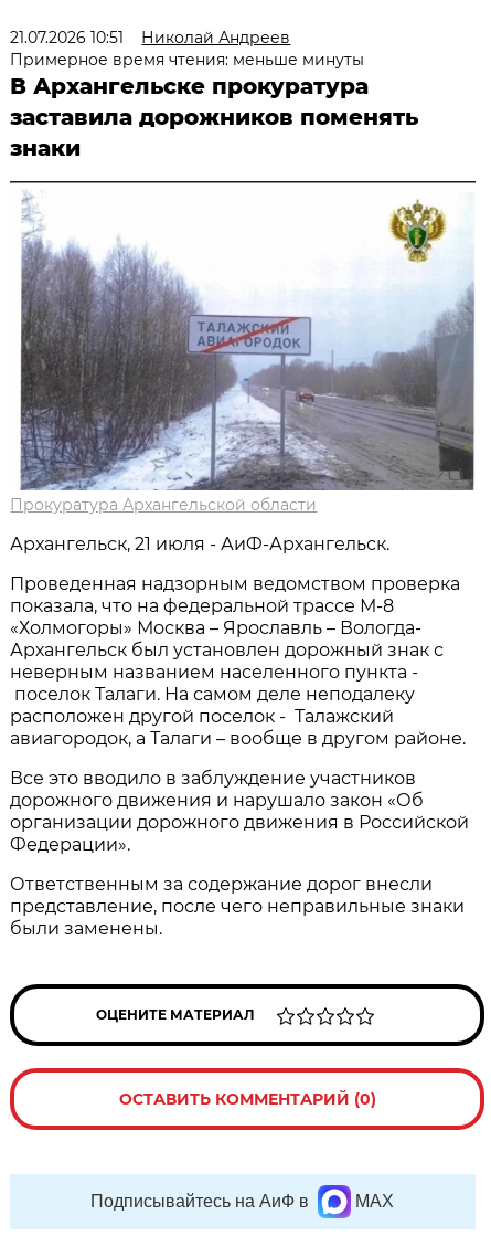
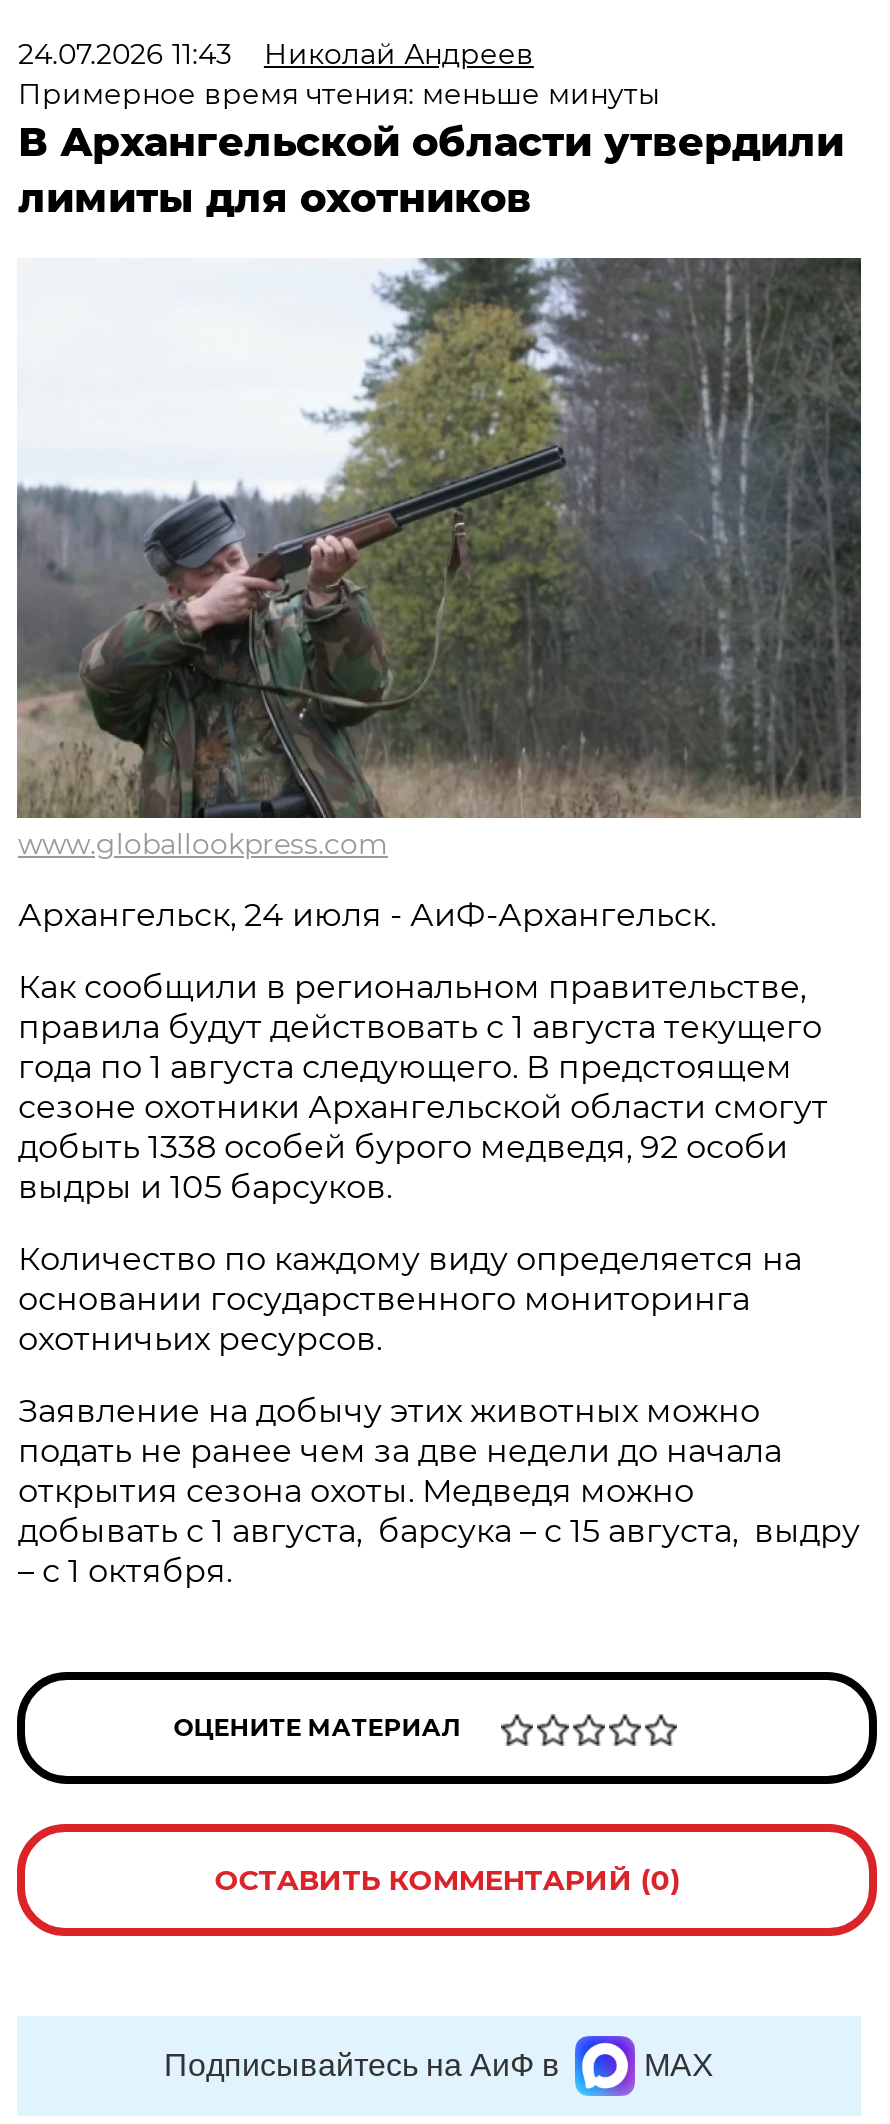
[10,27,291,47] 21.07.2026 10:51 Николай Андреев -> [18,36,534,72] 24.07.2026 11:43 Николай Андреев
[10,73,419,161] В Архангельске прокуратура | заставила дорожников поменять | знаки -> [18,118,844,222] В Архангельской области утвердили | лимиты для охотников
[10,196,476,515] [image] | Прокуратура Архангельской области -> [15,256,863,862] [image] | www.globallookpress.com
[10,533,390,554] Архангельск, 21 июля - АиФ-Архангельск. -> [18,896,716,934] Архангельск, 24 июля - АиФ-Архангельск.
[10,573,466,749] Проведенная надзорным ведомством проверка | показала, что на федеральной трассе М-8 | «Холмогоры» Москва – Ярославль – Вологда- | Архангельск был установлен дорожный знак с | неверным названием населенного пункта - | поселок Талаги. На самом деле неподалеку | расположен другой поселок - Талажский | авиагородок, а Талаги – вообще в другом районе. -> [18,968,828,1206] Как сообщили в региональном правительстве, | правила будут действовать с 1 августа текущего | года по 1 августа следующего. В предстоящем | сезоне охотники Архангельской области смогут | добыть 1338 особей бурого медведя, 92 особи | выдры и 105 барсуков.
[10,767,469,855] Все это вводило в заблуждение участников | дорожного движения и нарушало закон «Об | организации дорожного движения в Российской | Федерации». -> [18,1240,802,1358] Количество по каждому виду определяется на | основании государственного мониторинга | охотничьих ресурсов.
[10,873,465,939] Ответственным за содержание дорог внесли | представление, после чего неправильные знаки | были заменены. -> [18,1392,860,1590] Заявление на добычу этих животных можно | подать не ранее чем за две недели до начала | открытия сезона охоты. Медведя можно | добывать с 1 августа, барсука – с 15 августа, выдру | – с 1 октября.

